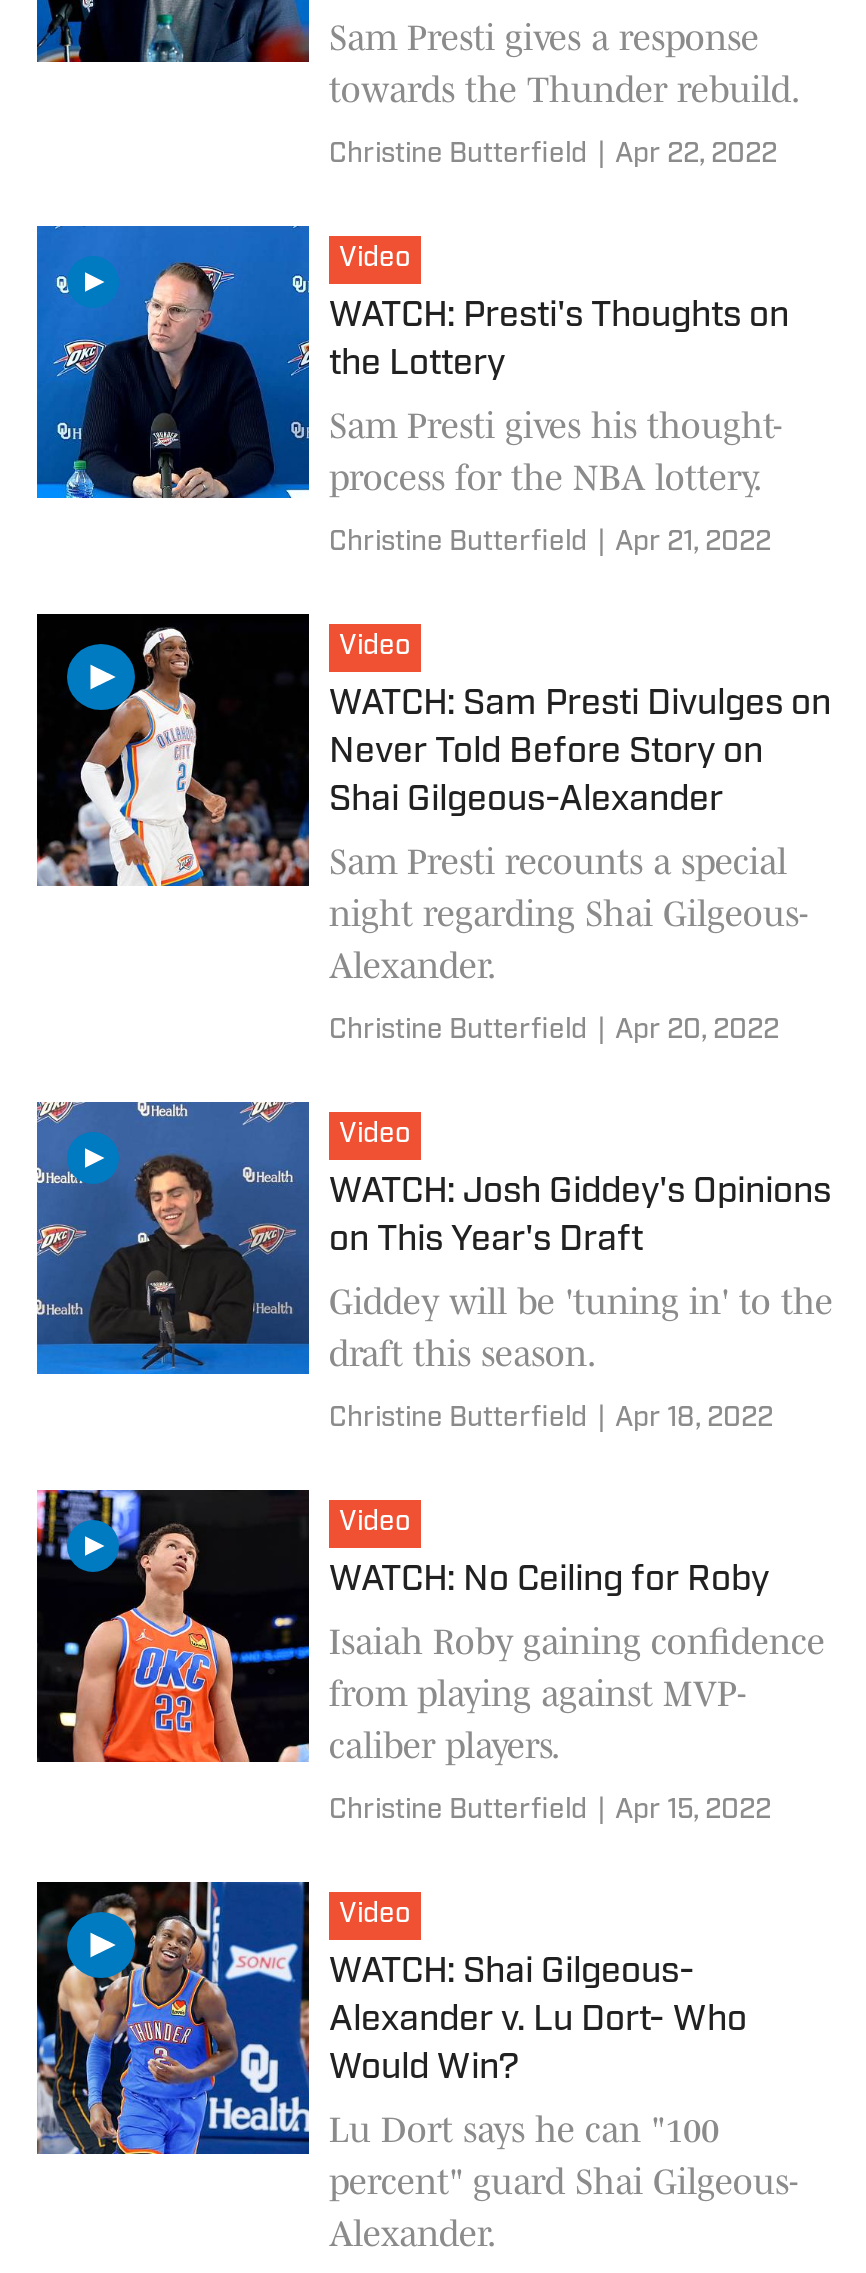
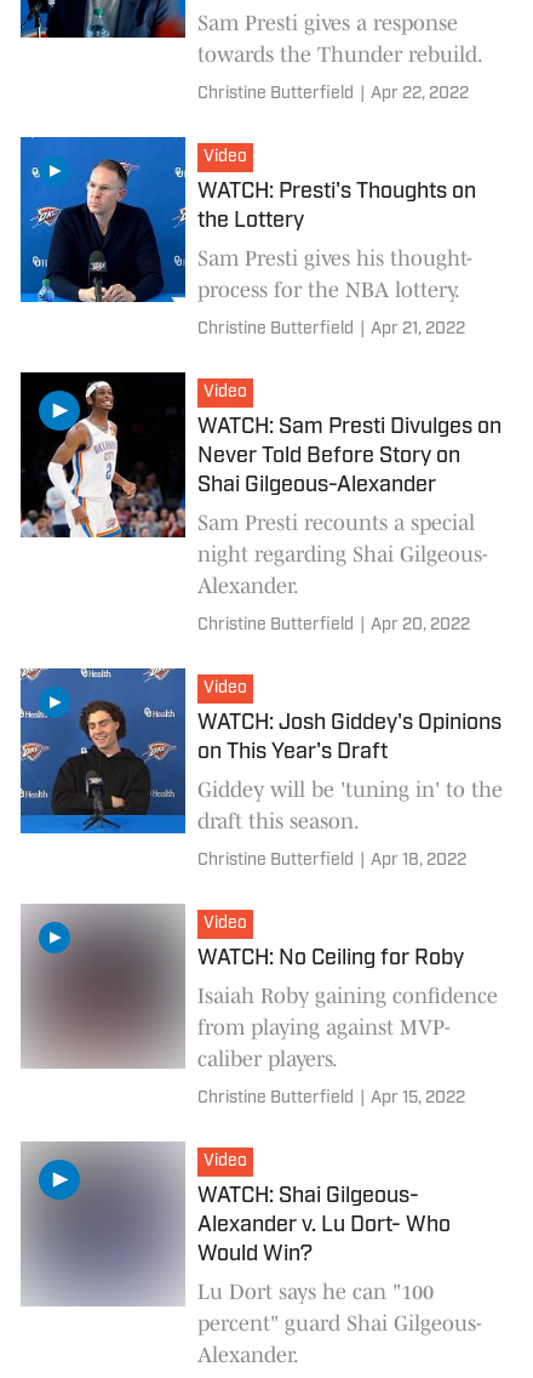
[35,1490,311,1764] [image] -> [21,904,185,1069] [image]
[35,1880,311,2156] [image] -> [21,1141,185,1306] [image]

